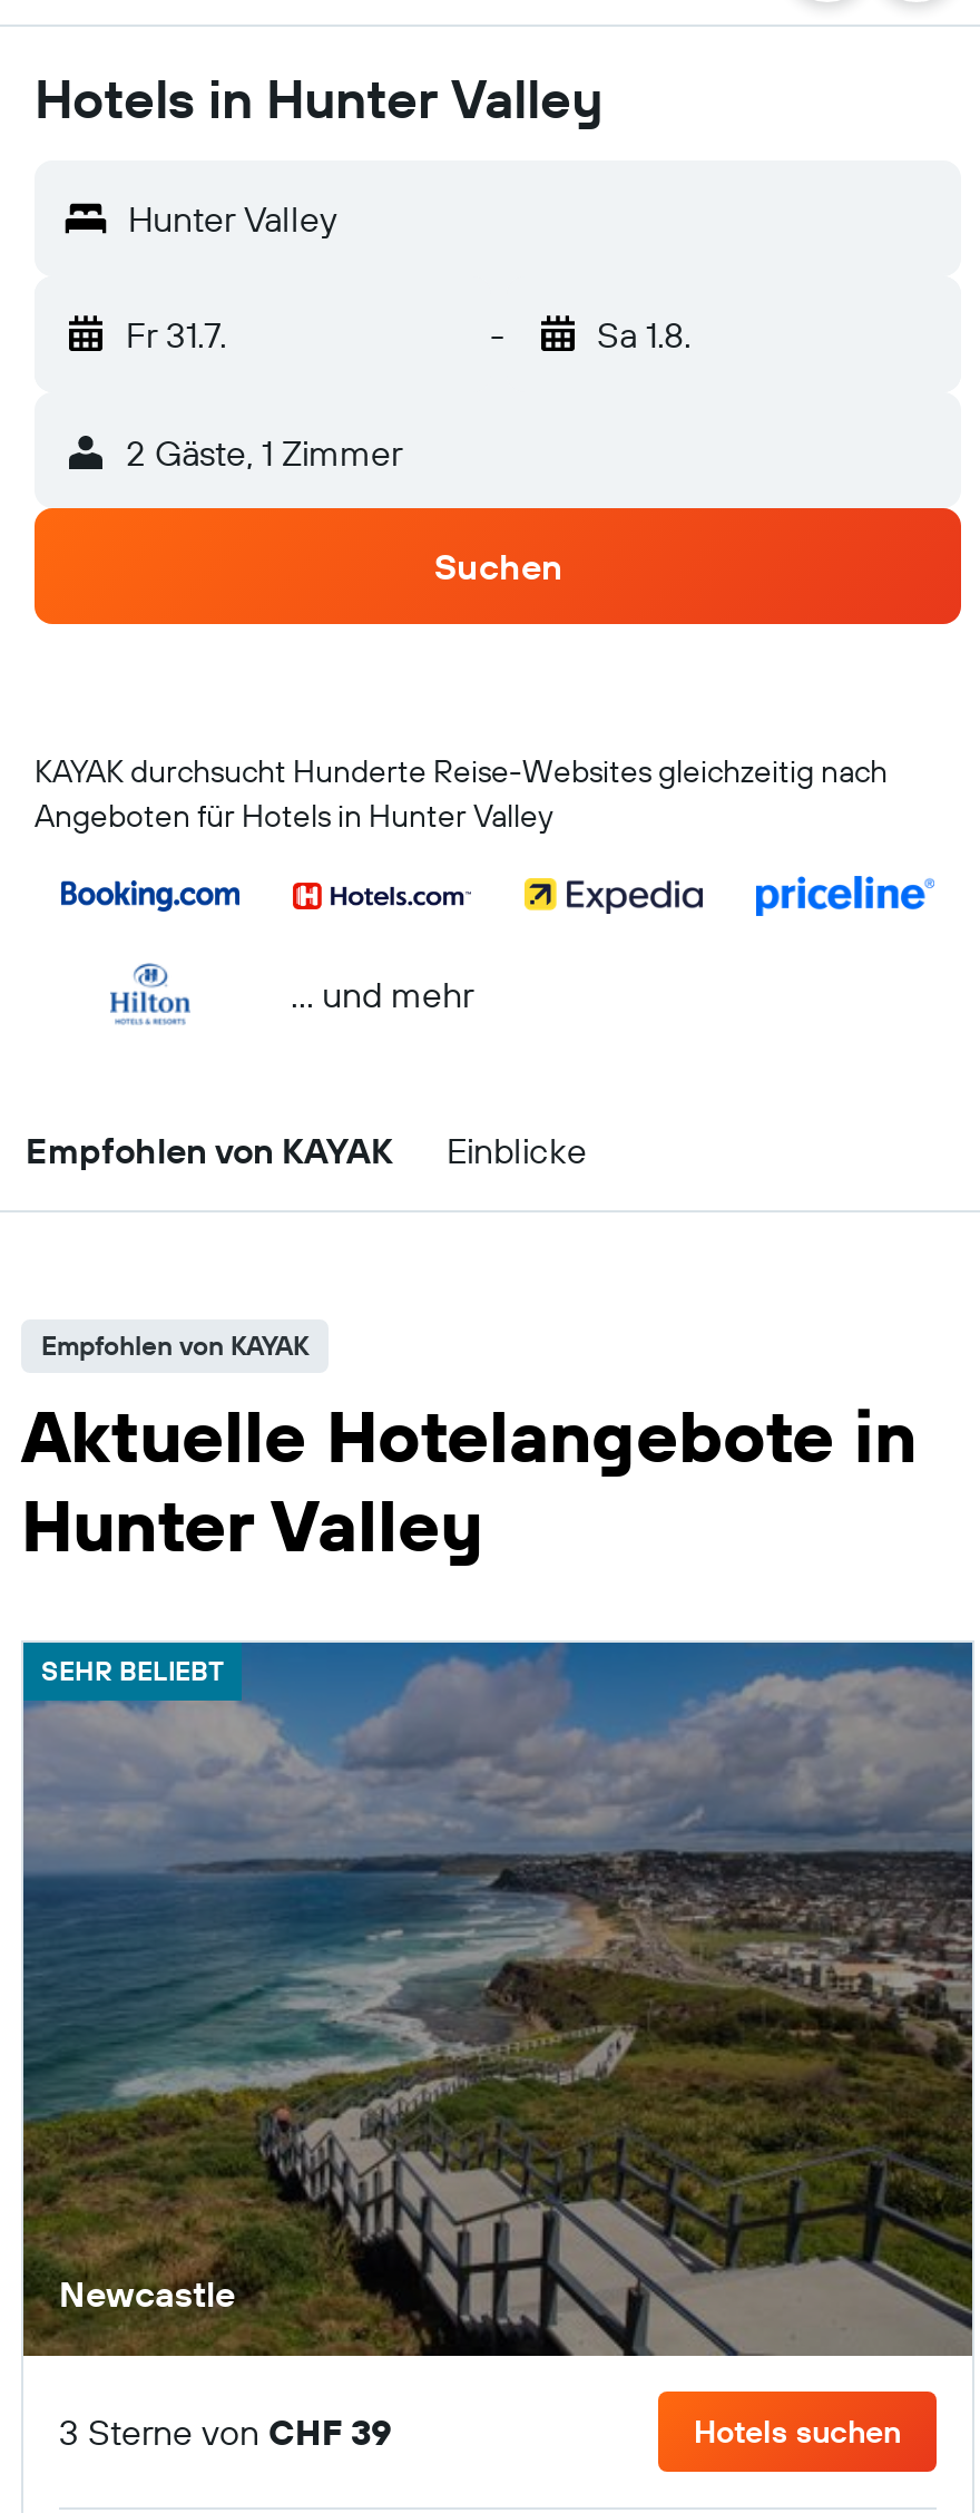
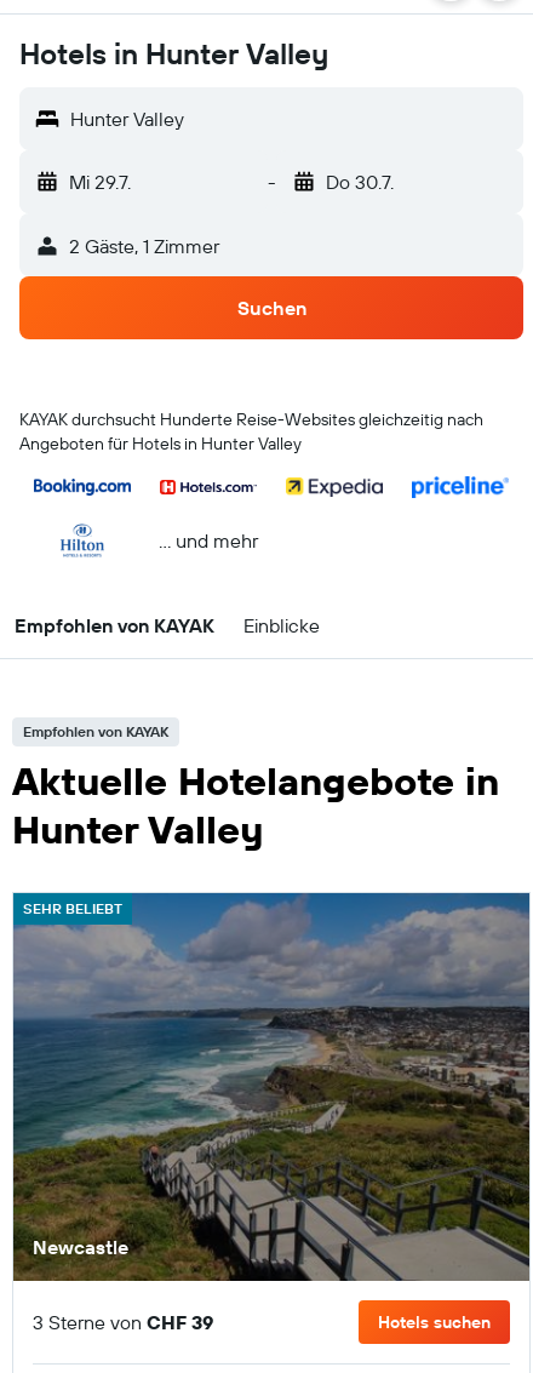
[126,312,226,357] Fr 31.7. -> [69,170,131,194] Mi 29.7.
[597,312,690,357] Sa 1.8. -> [325,170,393,194] Do 30.7.

